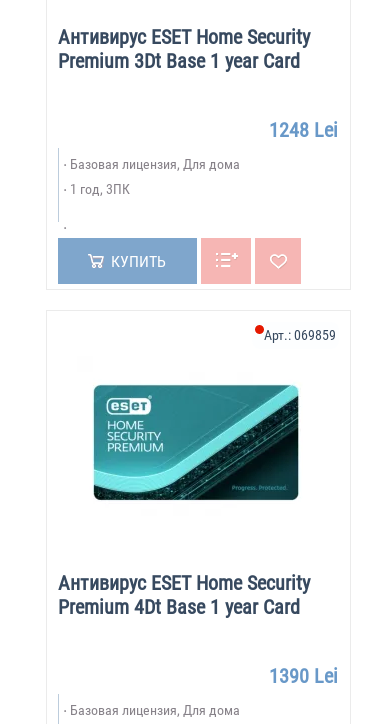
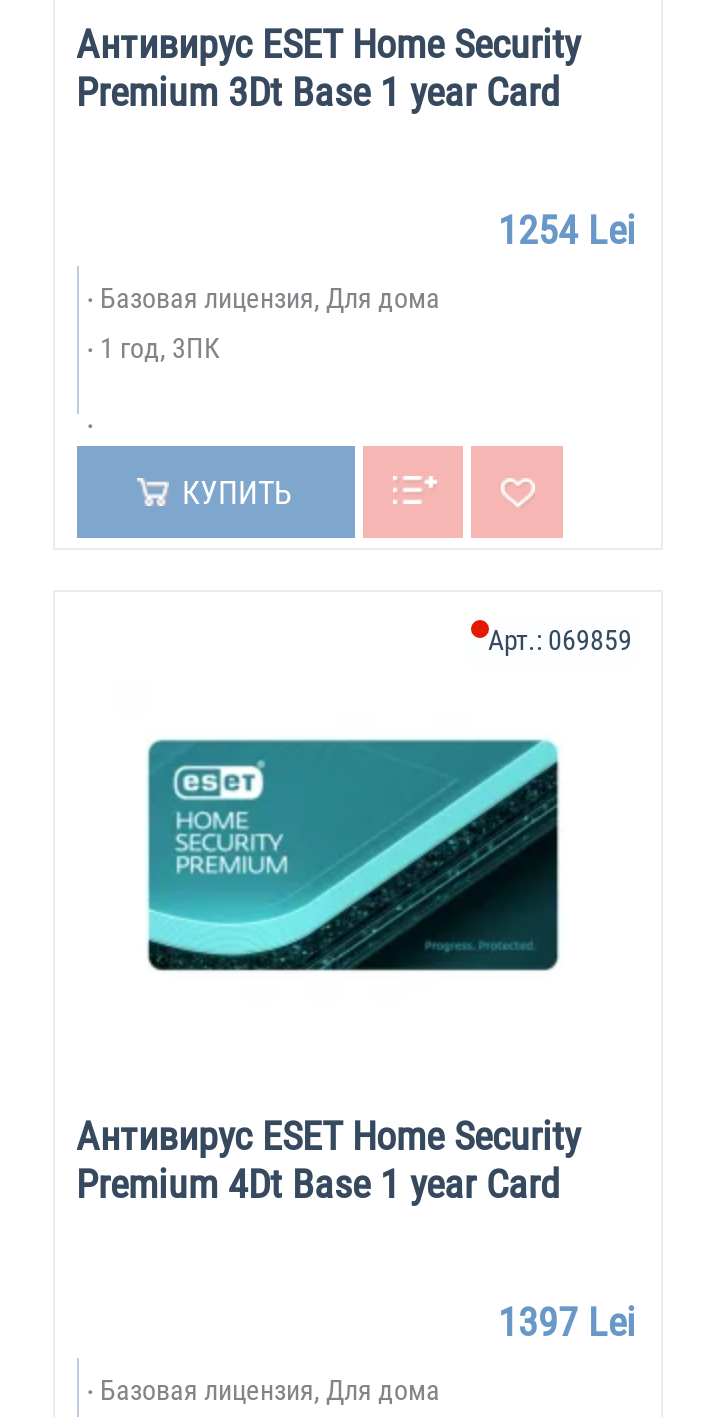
[268,118,337,142] 1248 Lei -> [498,205,636,253] 1254 Lei
[268,664,337,688] 1390 Lei -> [498,1297,636,1345] 1397 Lei

